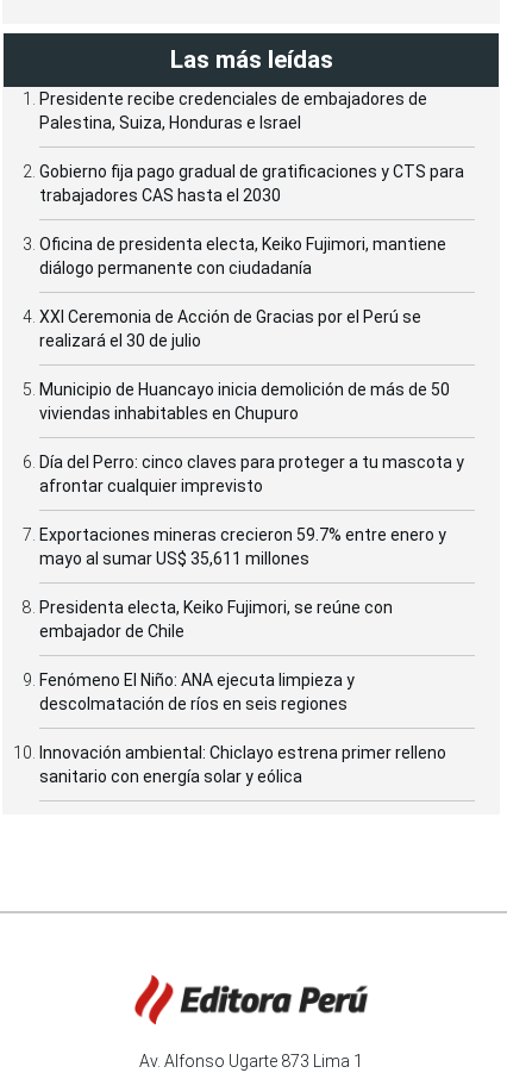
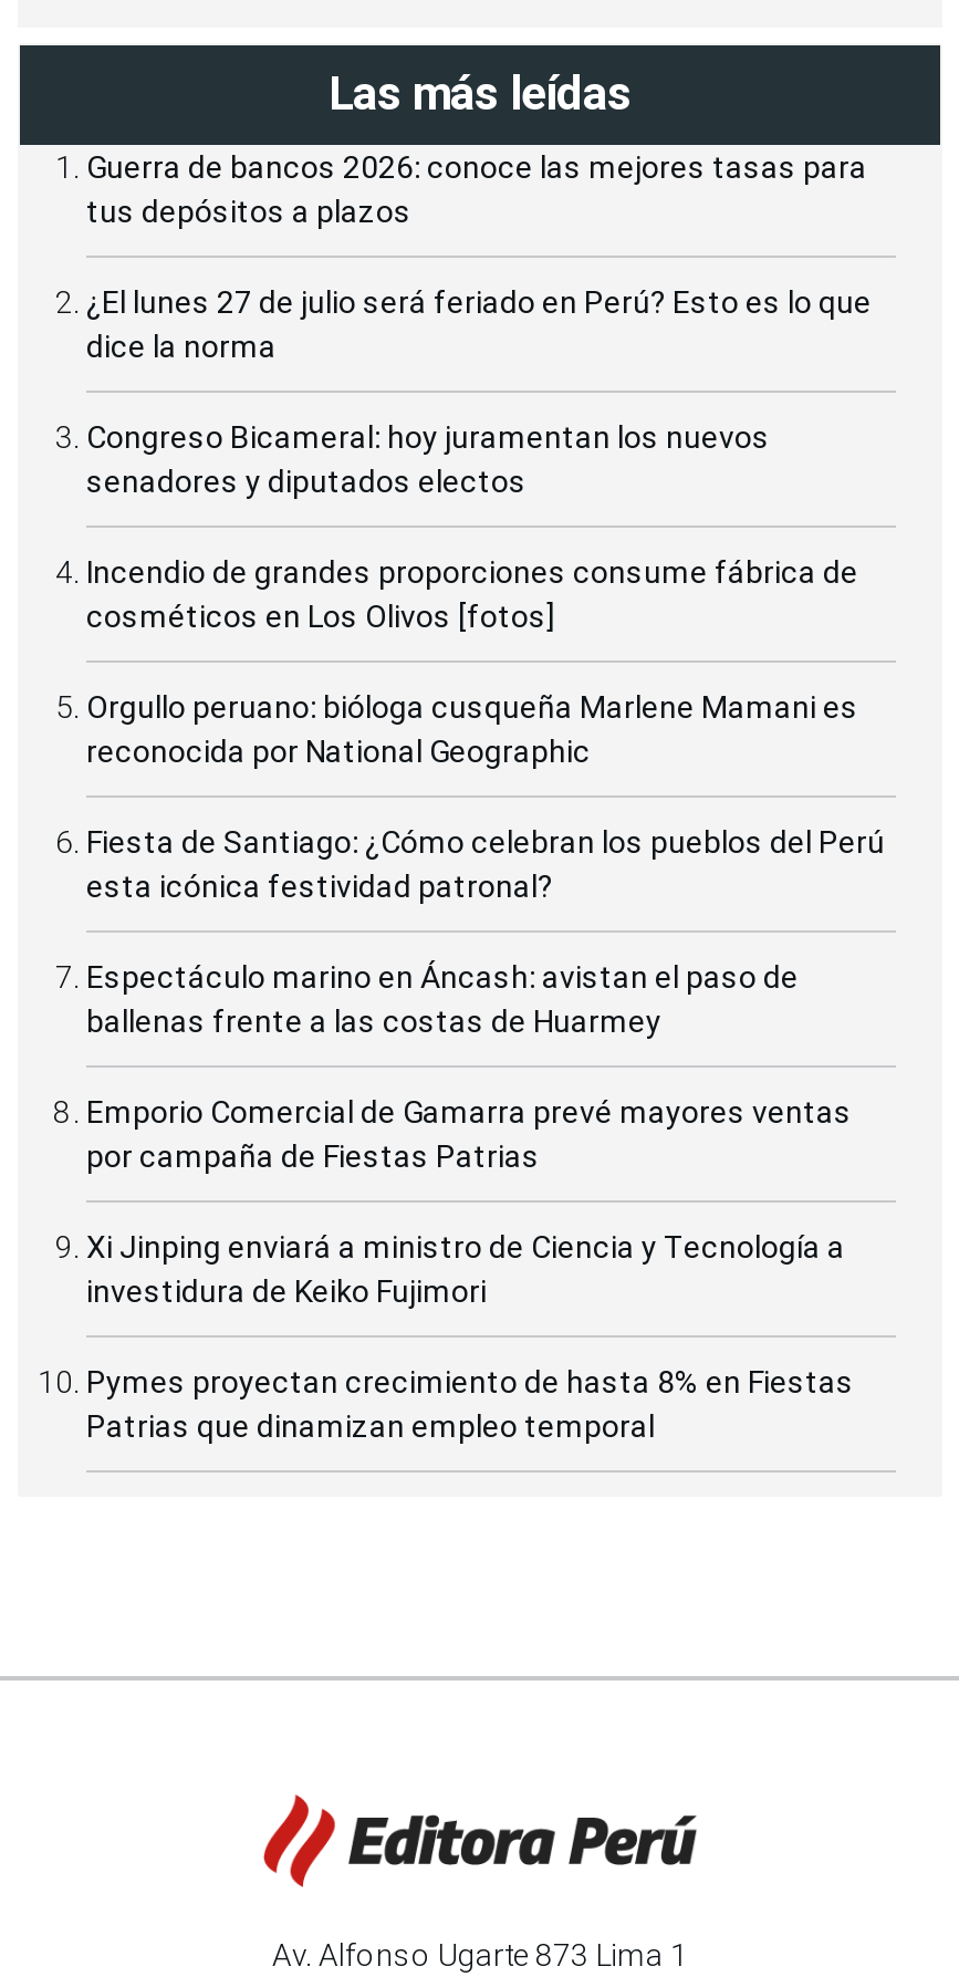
[39,89,427,132] Presidente recibe credenciales de embajadores de | Palestina, Suiza, Honduras e Israel -> [86,149,867,229] Guerra de bancos 2026: conoce las mejores tasas para | tus depósitos a plazos
[39,162,464,205] Gobierno fija pago gradual de gratificaciones y CTS para | trabajadores CAS hasta el 2030 -> [86,284,872,364] ¿El lunes 27 de julio será feriado en Perú? Esto es lo que | dice la norma
[39,234,446,277] Oficina de presidenta electa, Keiko Fujimori, mantiene | diálogo permanente con ciudadanía -> [86,419,770,499] Congreso Bicameral: hoy juramentan los nuevos | senadores y diputados electos
[39,307,421,350] XXI Ceremonia de Acción de Gracias por el Perú se | realizará el 30 de julio -> [86,554,858,633] Incendio de grandes proporciones consume fábrica de | cosméticos en Los Olivos [fotos]
[39,380,450,423] Municipio de Huancayo inicia demolición de más de 50 | viviendas inhabitables en Chupuro -> [86,689,858,768] Orgullo peruano: bióloga cusqueña Marlene Mamani es | reconocida por National Geographic
[39,452,464,495] Día del Perro: cinco claves para proteger a tu mascota y | afrontar cualquier imprevisto -> [86,824,885,903] Fiesta de Santiago: ¿Cómo celebran los pueblos del Perú | esta icónica festividad patronal?
[39,525,446,568] Exportaciones mineras crecieron 59.7% entre enero y | mayo al sumar US$ 35,611 millones -> [86,959,799,1038] Espectáculo marino en Áncash: avistan el paso de | ballenas frente a las costas de Huarmey
[39,598,393,640] Presidenta electa, Keiko Fujimori, se reúne con | embajador de Chile -> [86,1094,852,1173] Emporio Comercial de Gamarra prevé mayores ventas | por campaña de Fiestas Patrias
[39,670,355,713] Fenómeno El Niño: ANA ejecuta limpieza y | descolmatación de ríos en seis regiones -> [86,1229,845,1308] Xi Jinping enviará a ministro de Ciencia y Tecnología a | investidura de Keiko Fujimori
[39,743,446,786] Innovación ambiental: Chiclayo estrena primer relleno | sanitario con energía solar y eólica -> [86,1364,854,1443] Pymes proyectan crecimiento de hasta 8% en Fiestas | Patrias que dinamizan empleo temporal

